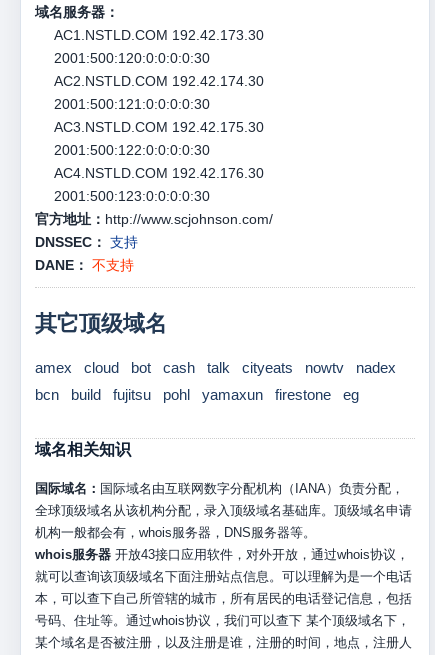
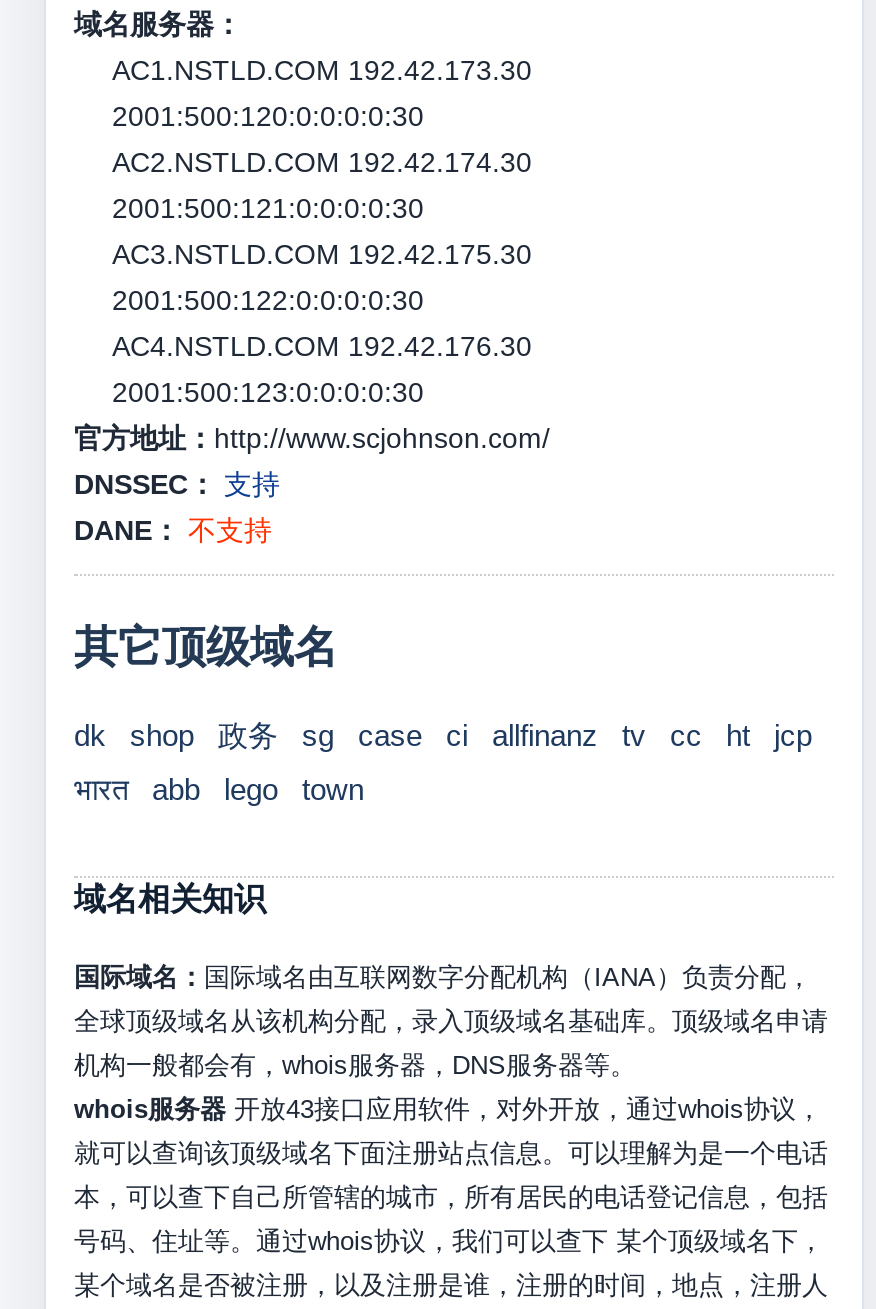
[35,359,396,376] amex | cloud | bot | cash | talk | cityeats | nowtv | nadex -> [74,718,812,752] dk | shop | 政务 | sg | case | ci | allfinanz | tv | cc | ht | jcp
[35,386,359,403] bcn | build | fujitsu | pohl | yamaxun | firestone | eg -> [74,772,364,806] भारत | abb | lego | town

